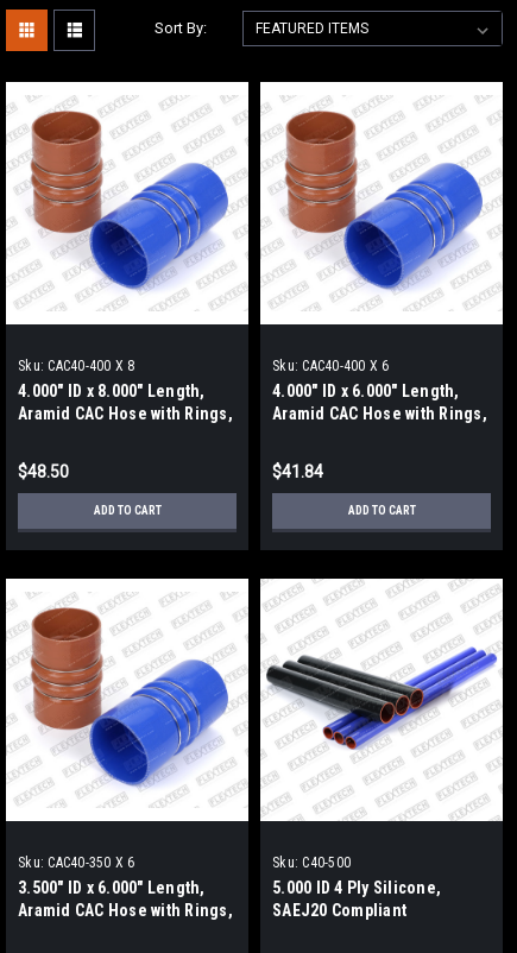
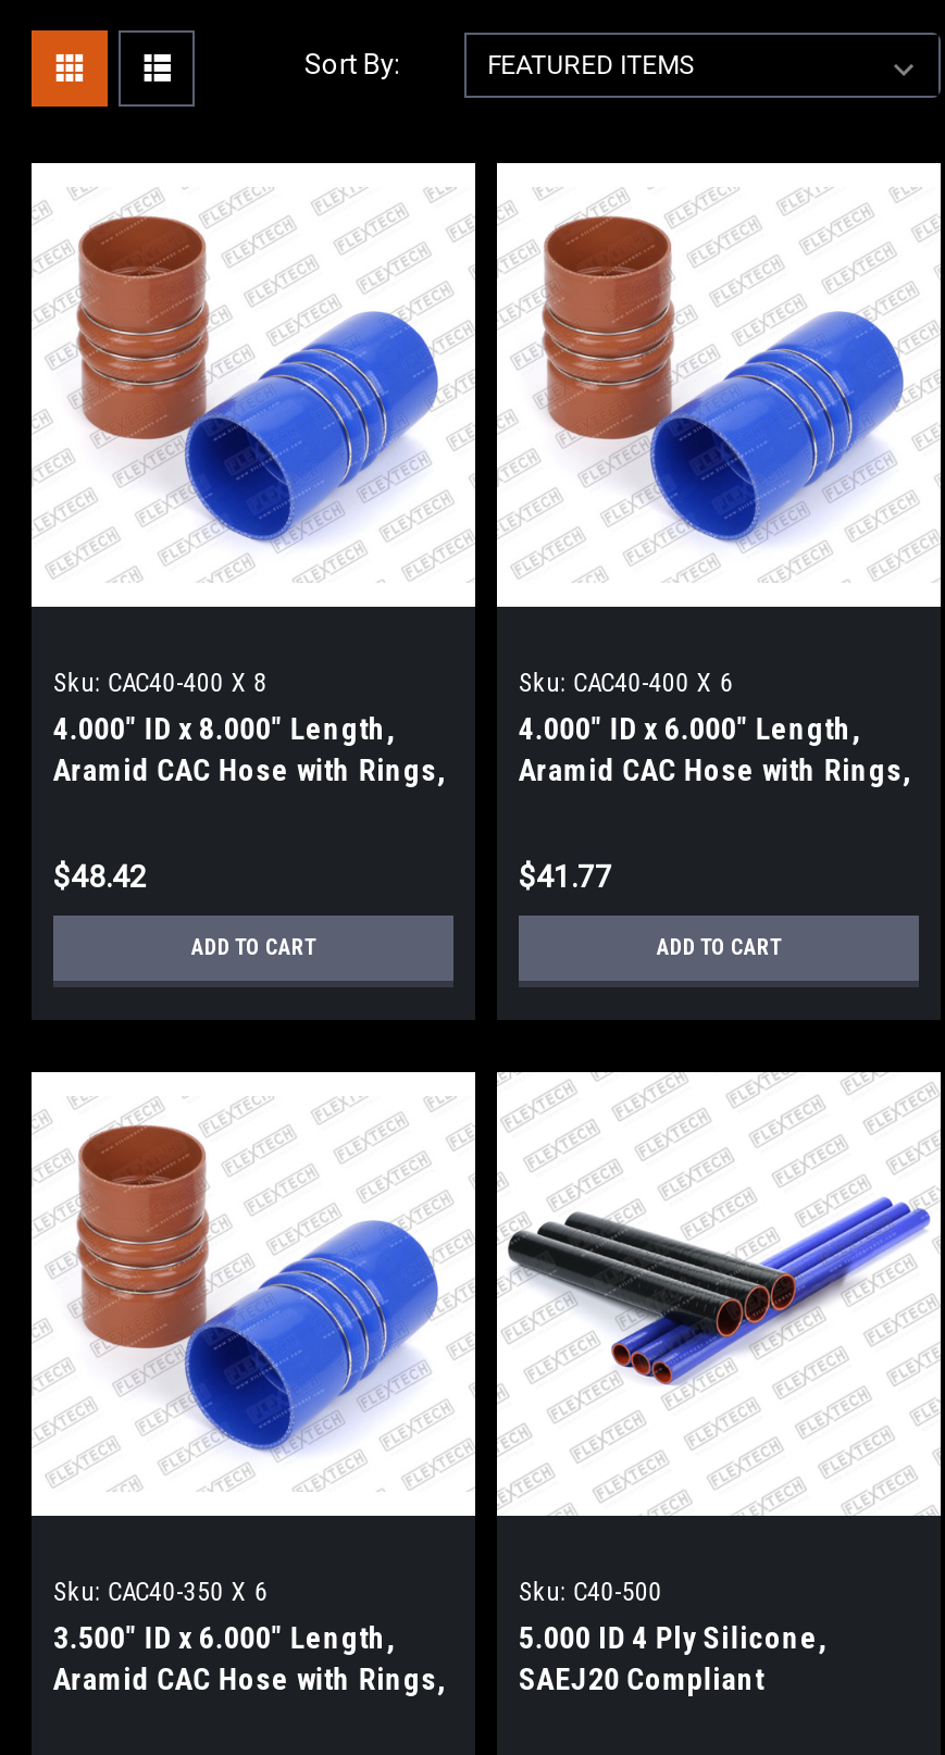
[18,462,69,481] $48.50 -> [53,859,147,894] $48.42
[272,462,323,481] $41.84 -> [519,859,612,894] $41.77

